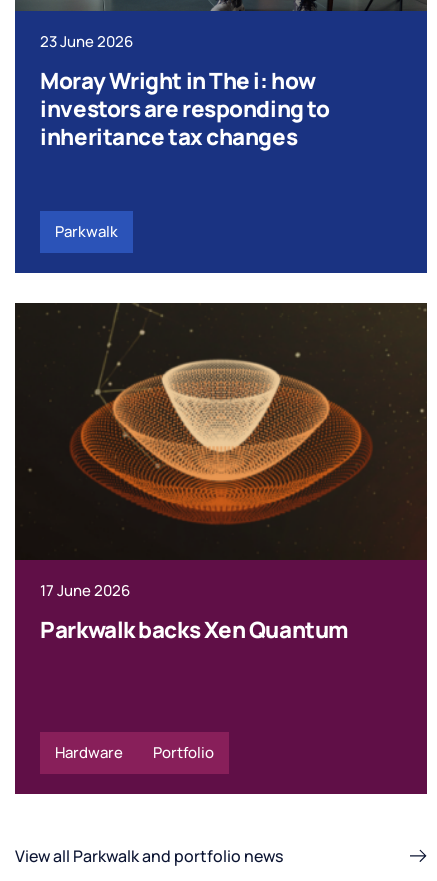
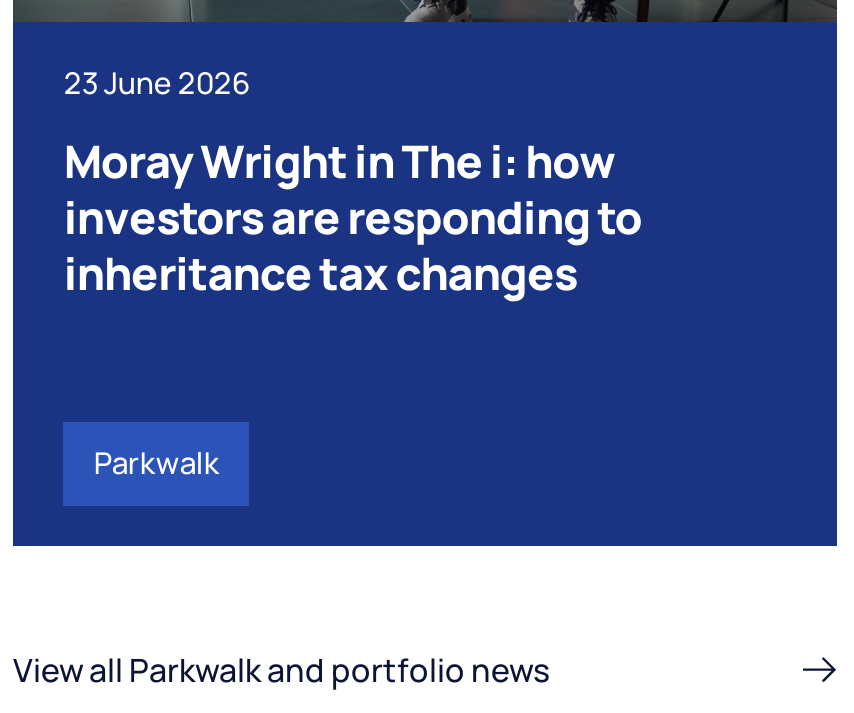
[14,302,428,794] [image] | 17 June 2026 | Parkwalk backs Xen Quantum -> none
[55,742,214,763] Hardware | Portfolio -> none

